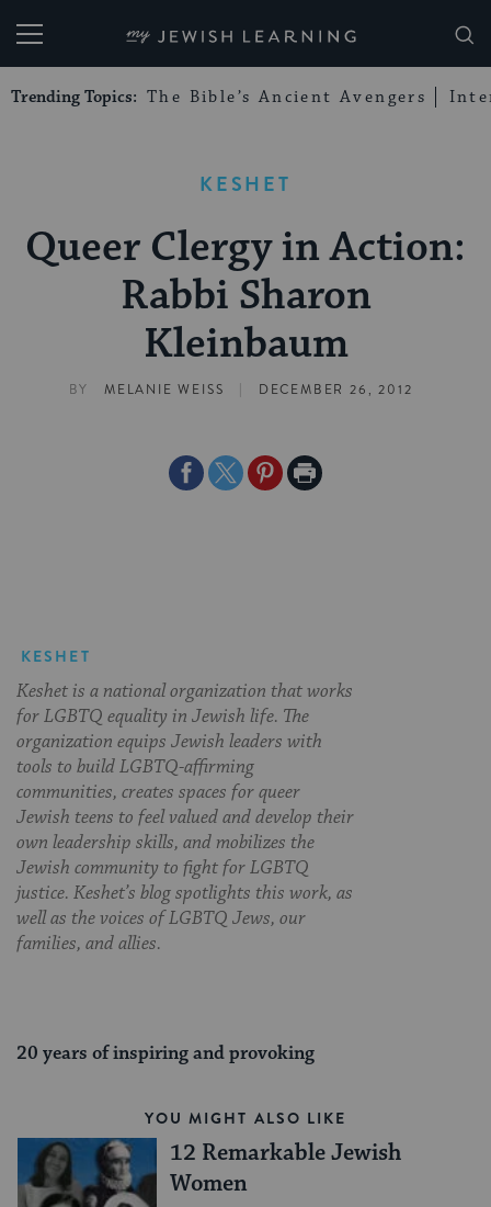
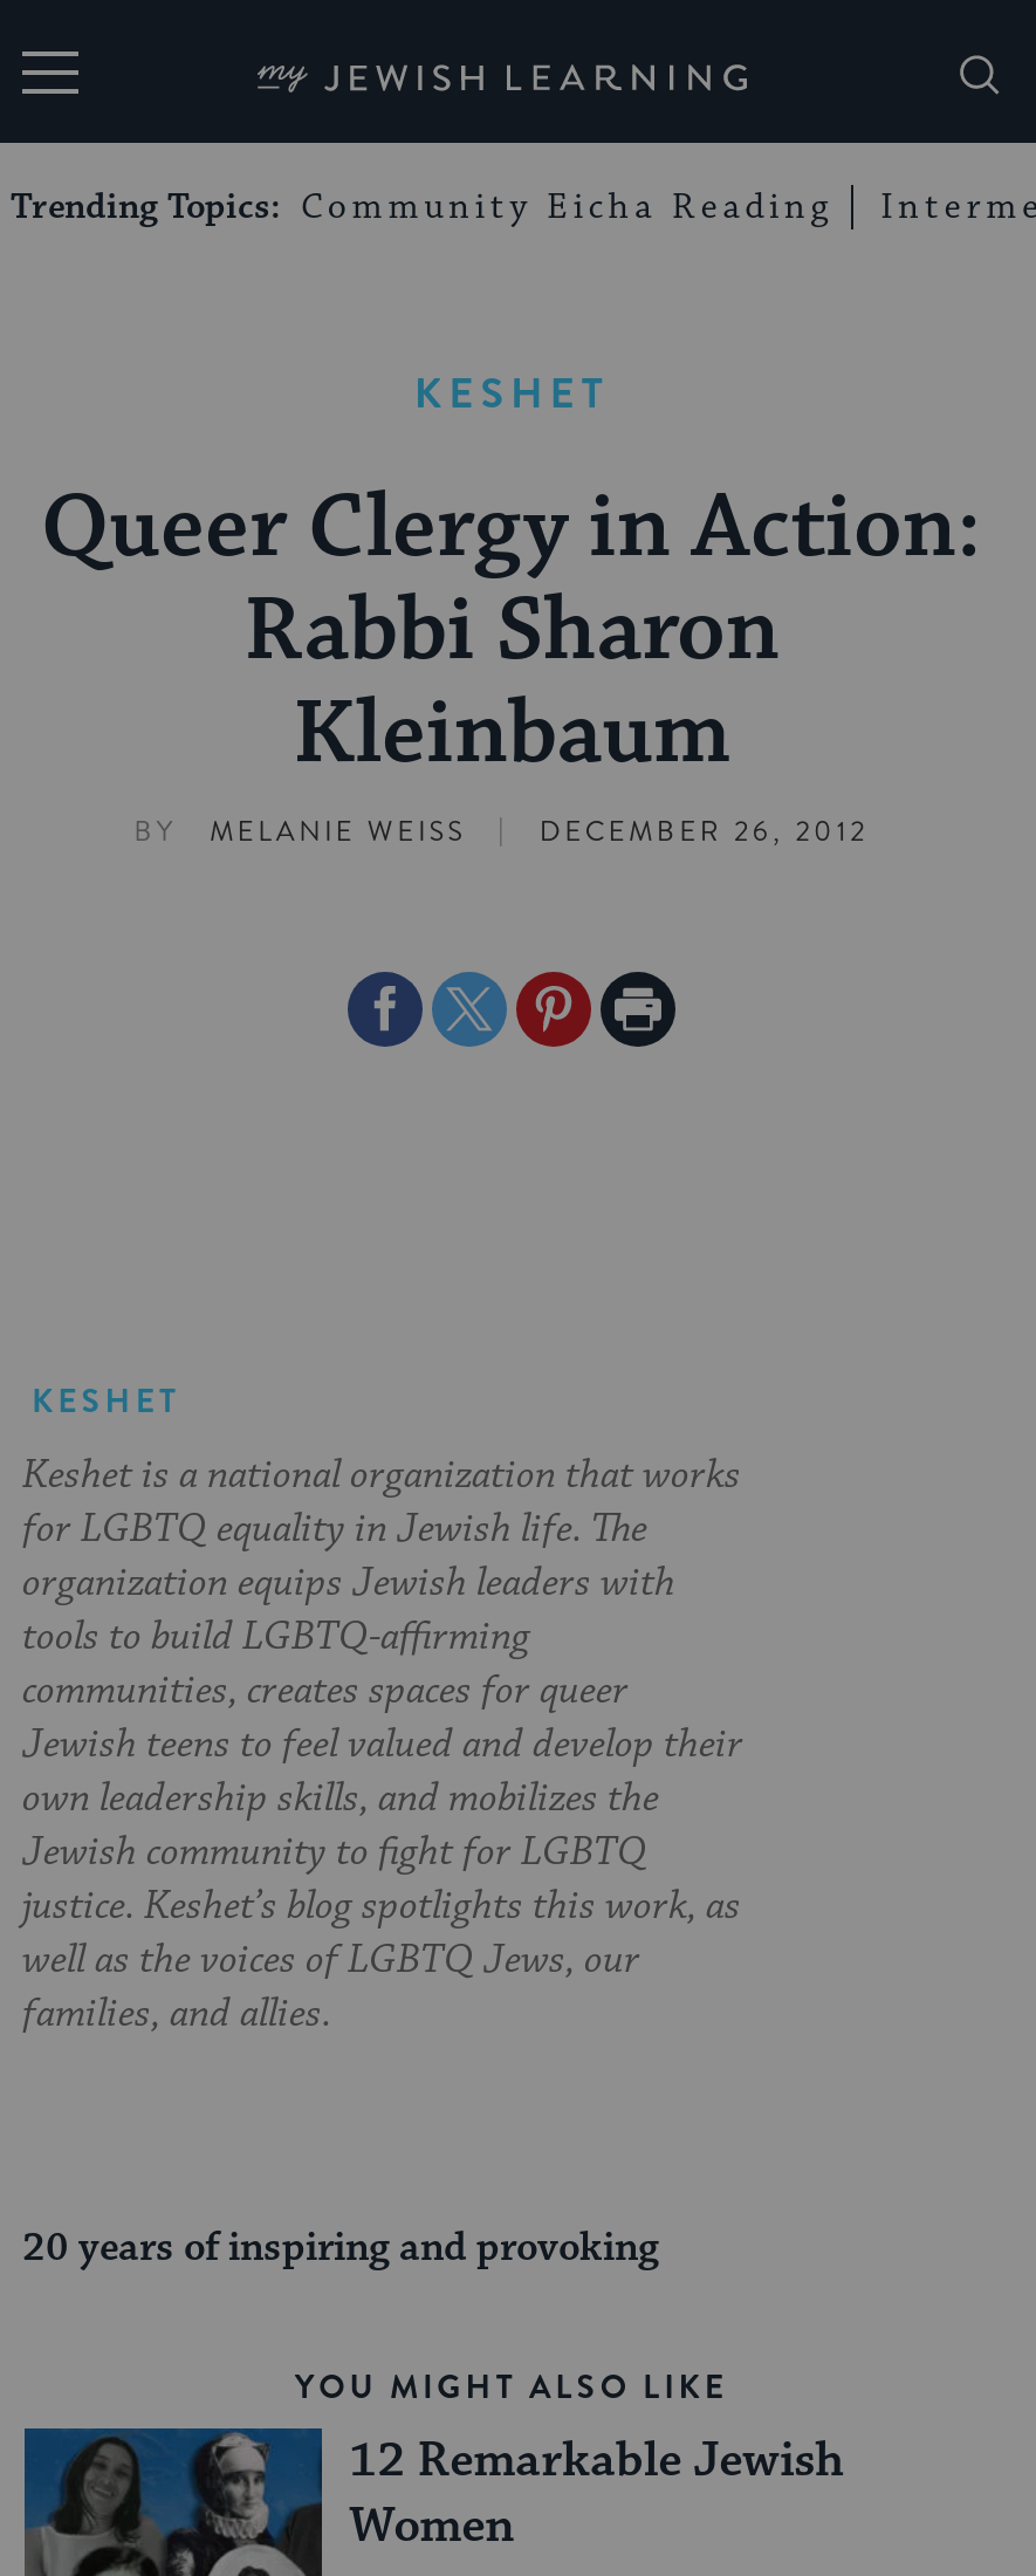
[11,87,427,108] Trending Topics: The Bible’s Ancient Avengers -> [11,185,833,229] Trending Topics: Community Eicha Reading

